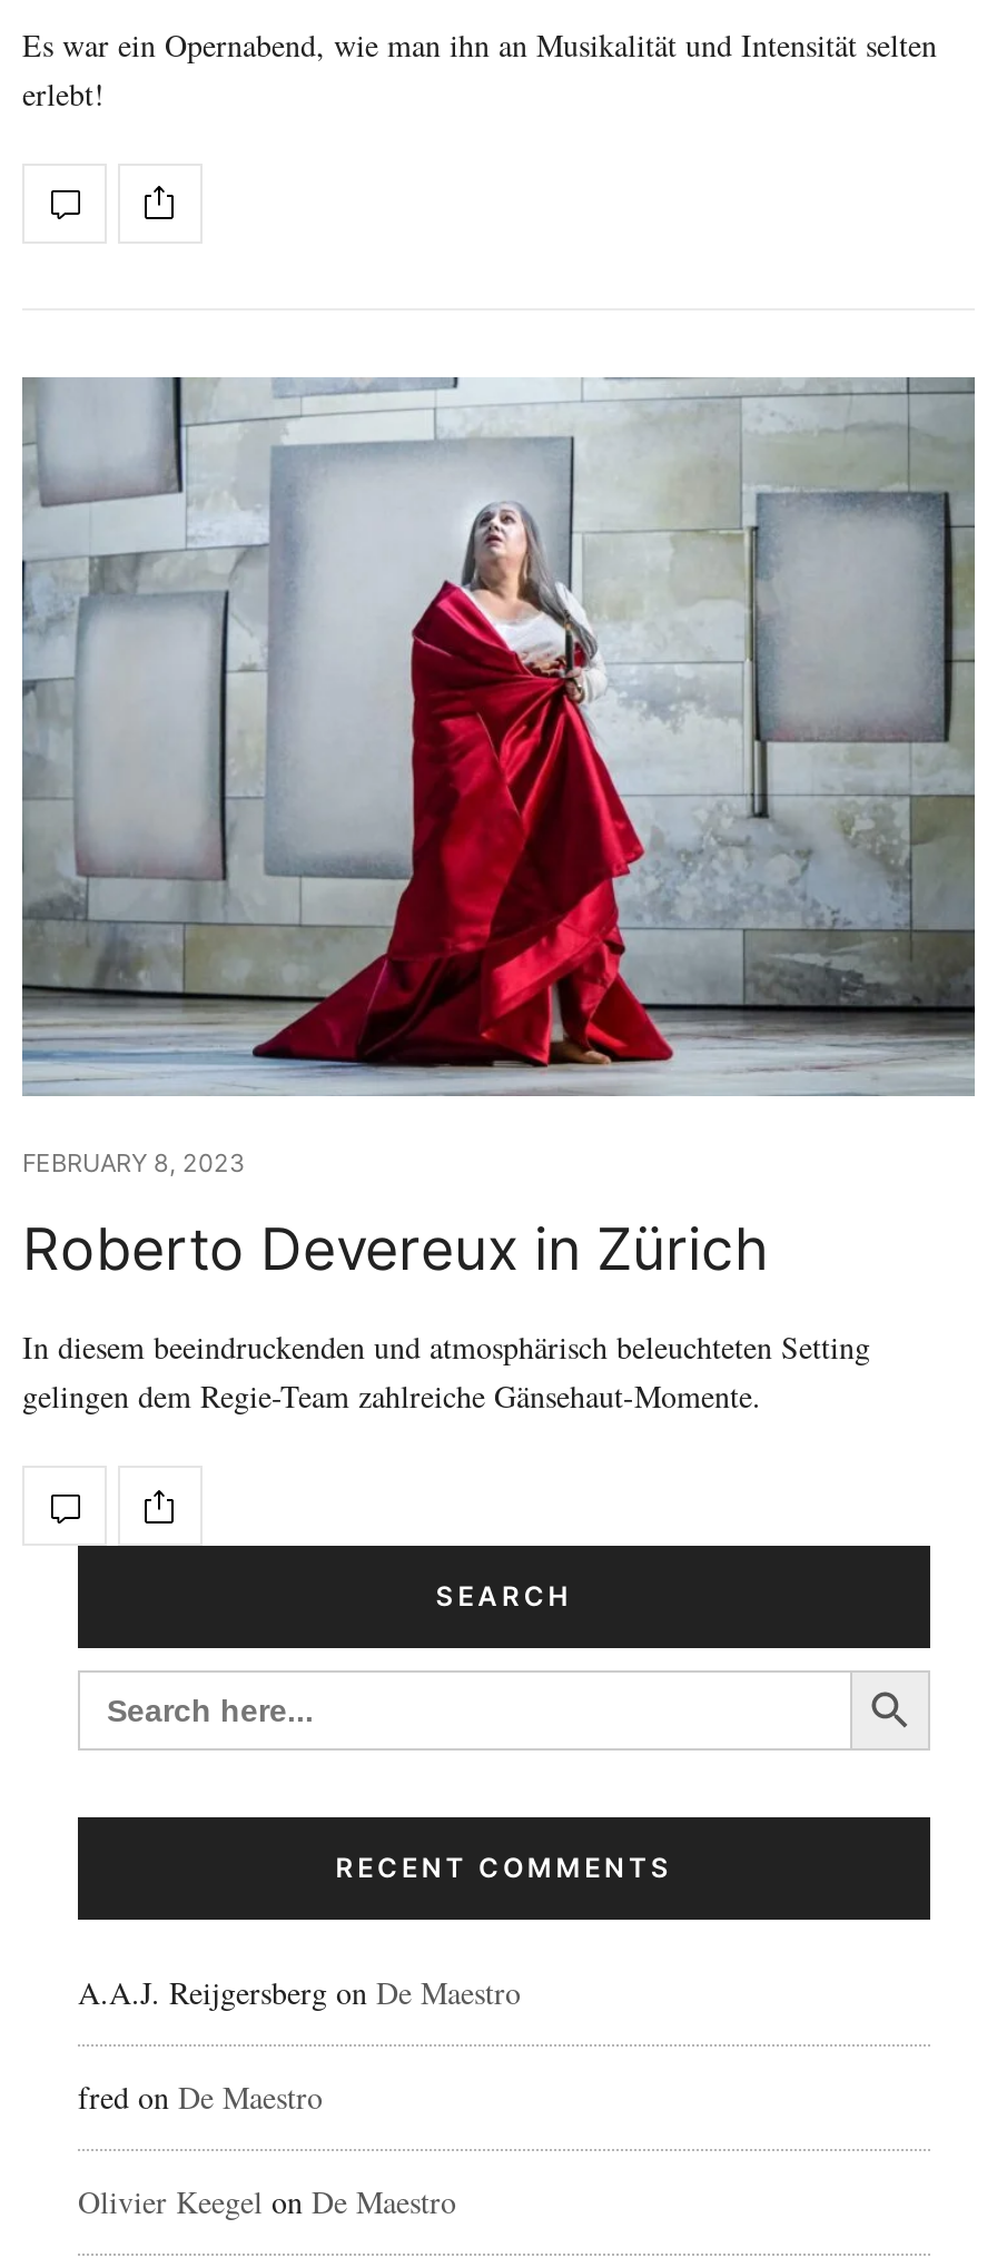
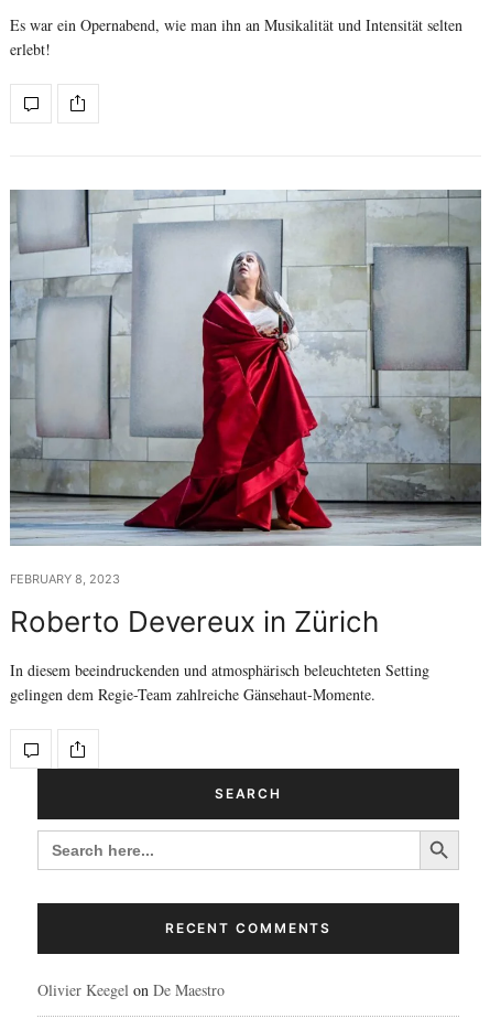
[78,1972,521,2119] A.A.J. Reijgersberg on De Maestro | fred on De Maestro -> none

